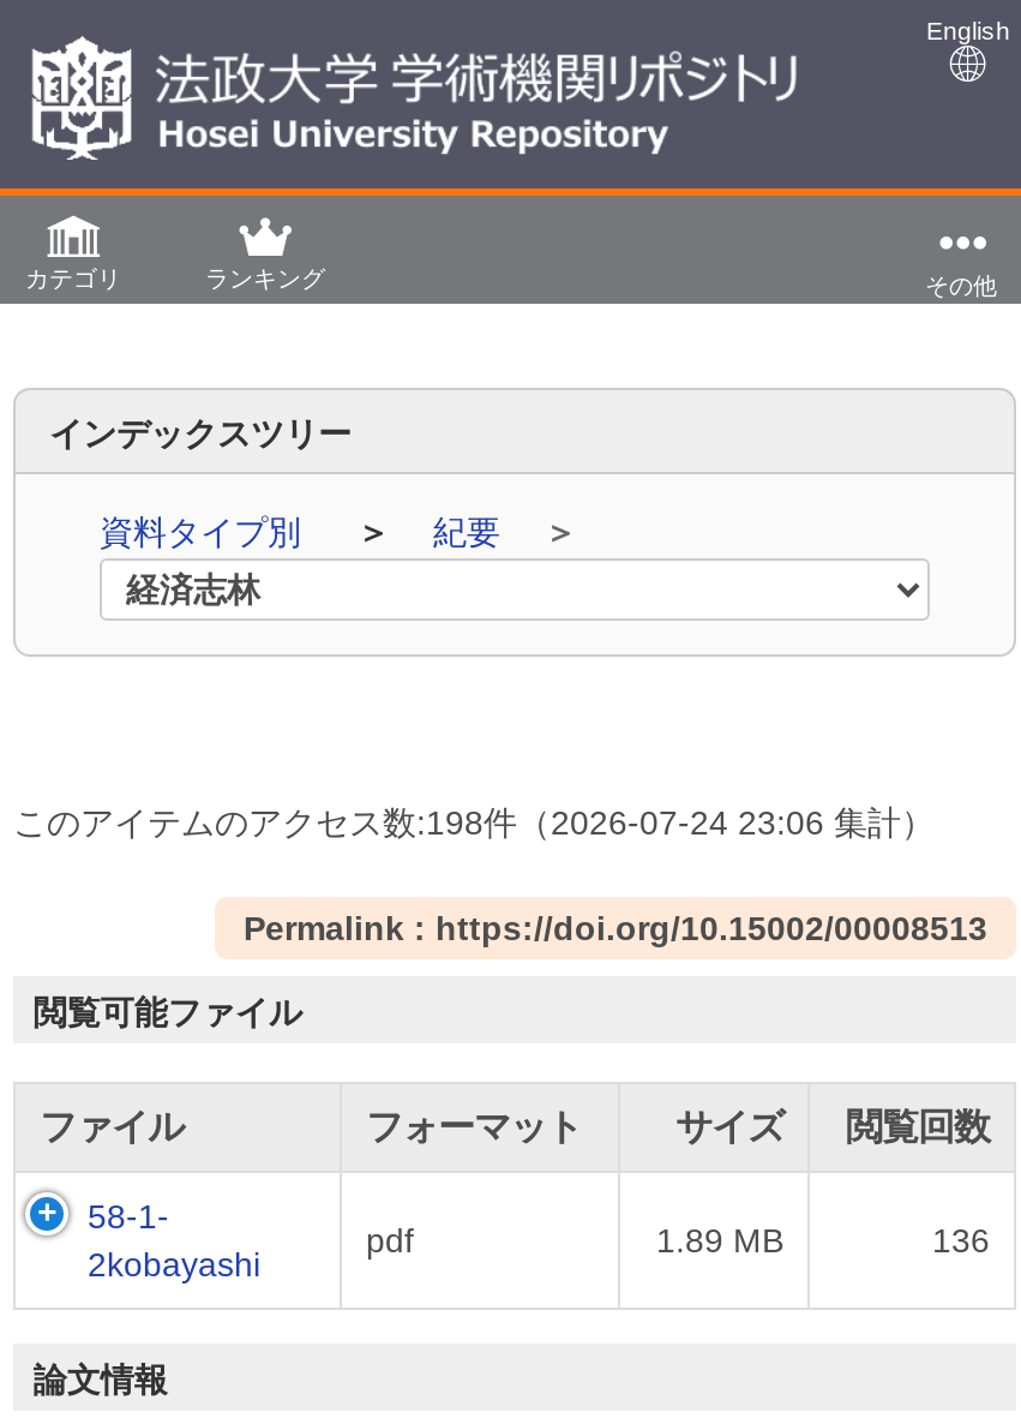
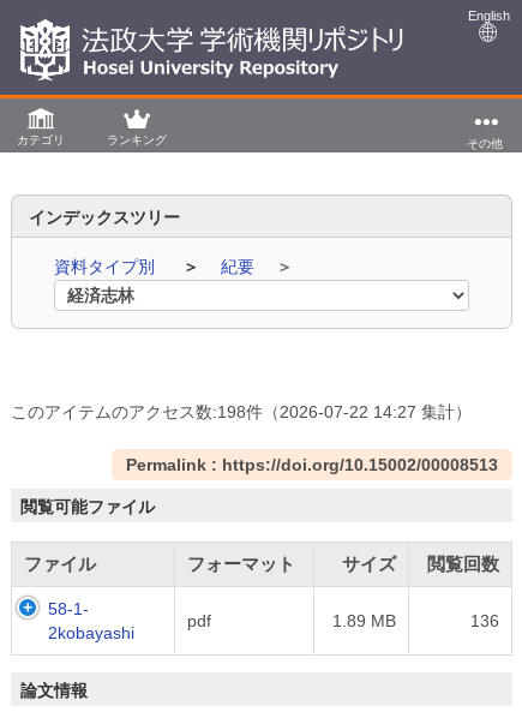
[13,804,935,843] このアイテムのアクセス数:198件（2026-07-24 23:06 集計） -> [11,403,472,422] このアイテムのアクセス数:198件（2026-07-22 14:27 集計）

